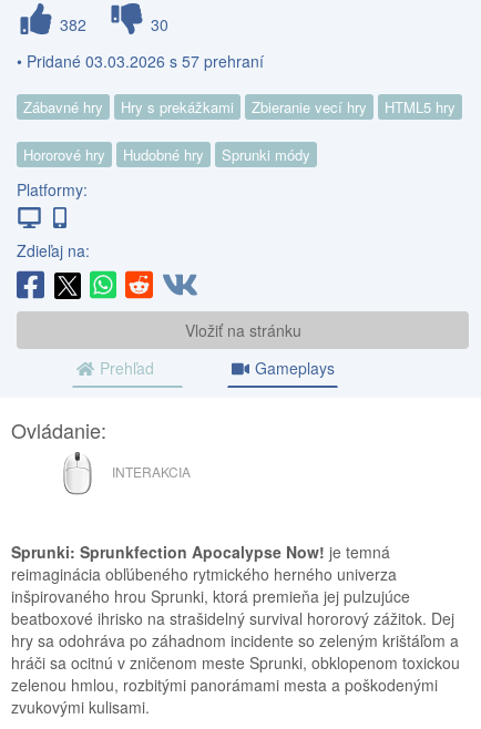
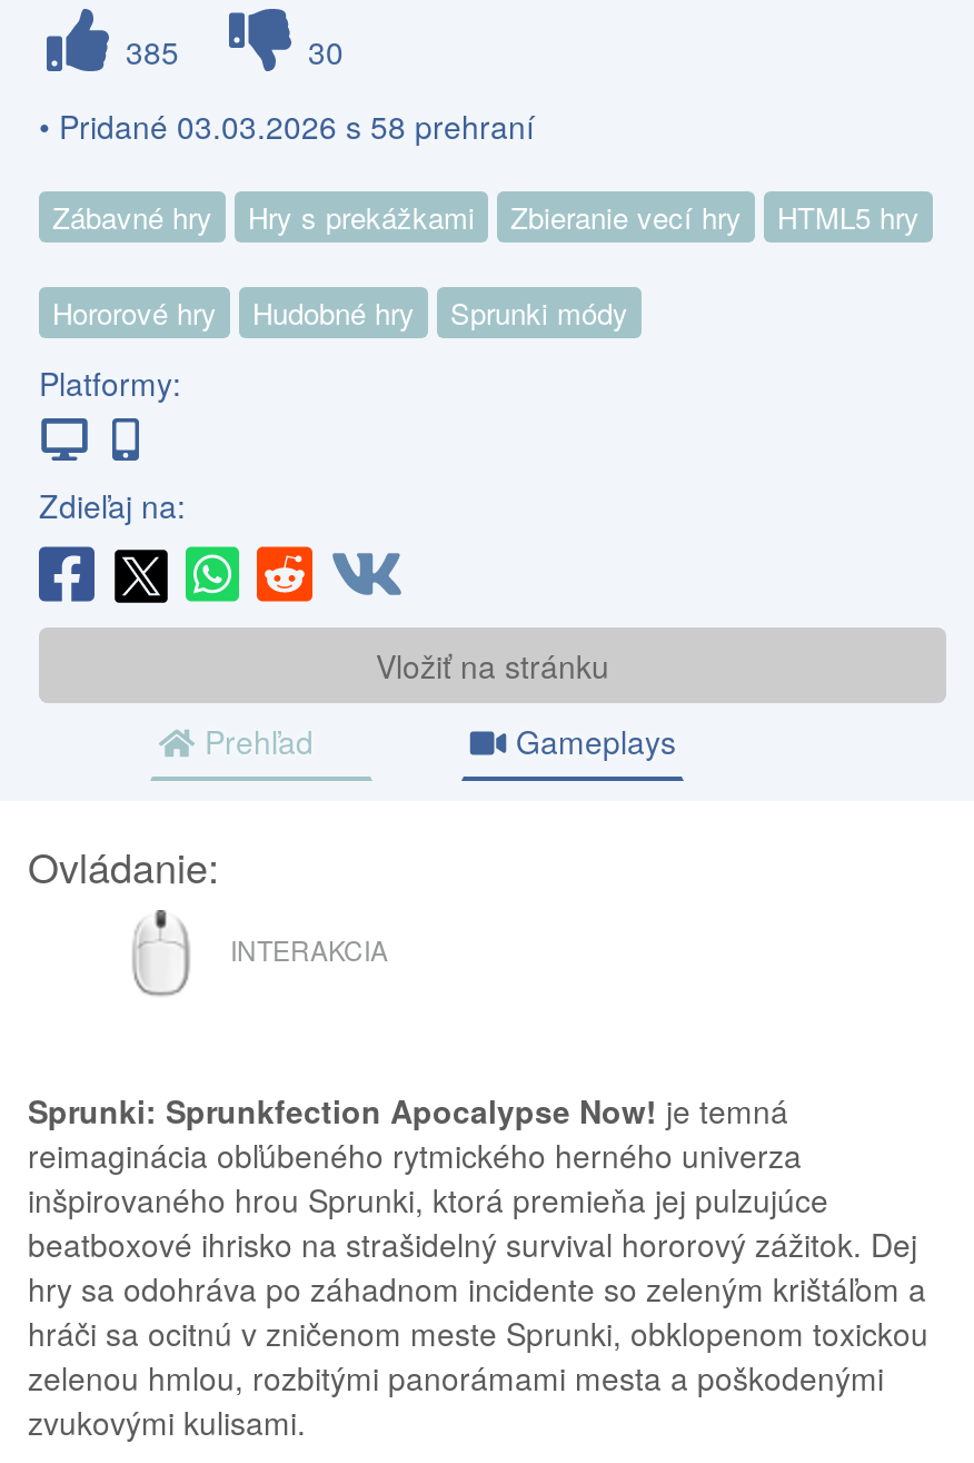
[60,13,86,35] 382 -> [126,28,179,73] 385
[17,50,264,72] • Pridané 03.03.2026 s 57 prehraní -> [39,102,535,147] • Pridané 03.03.2026 s 58 prehraní

